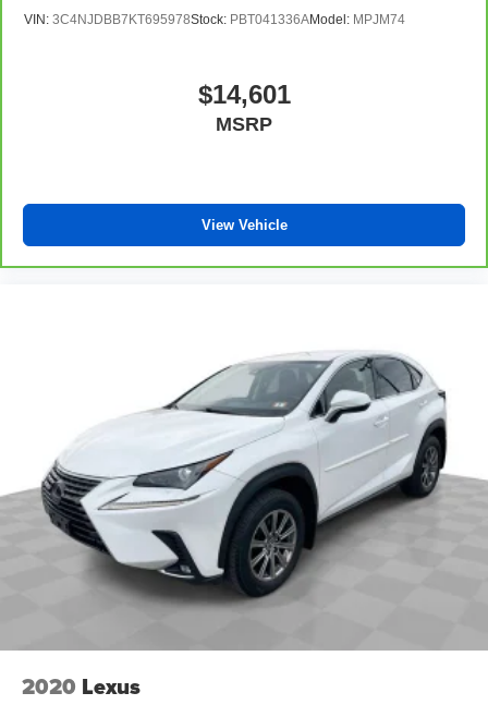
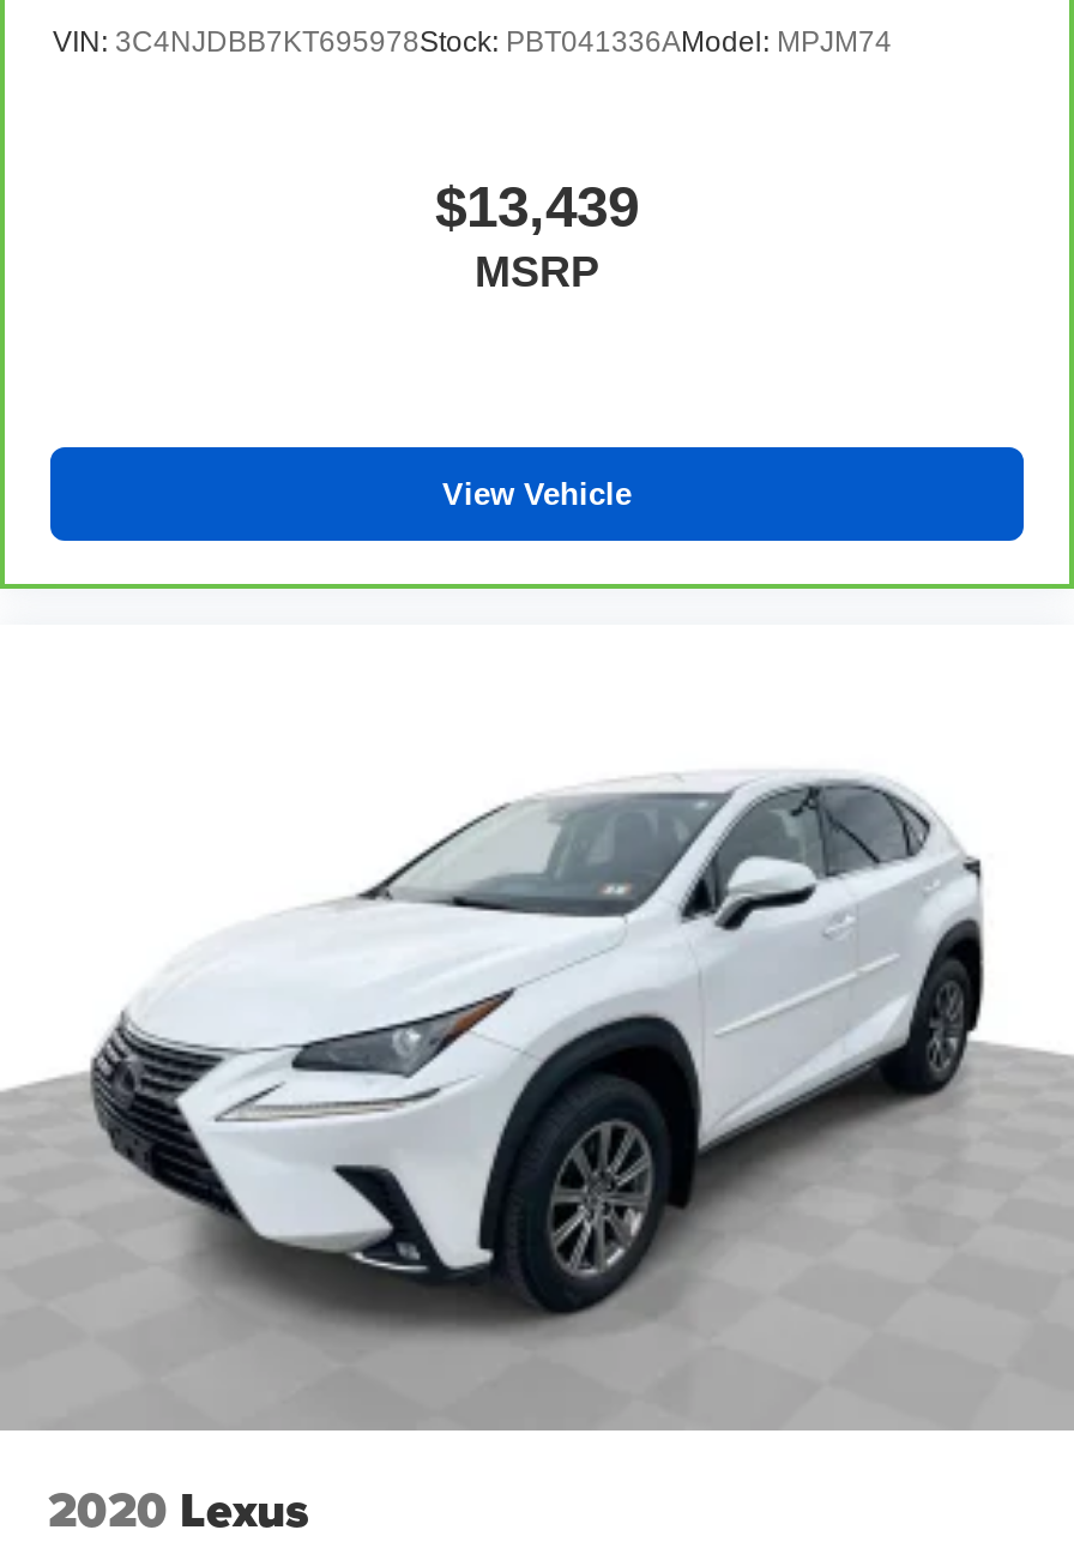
[198,80,290,109] $14,601 -> [435,173,639,238] $13,439

